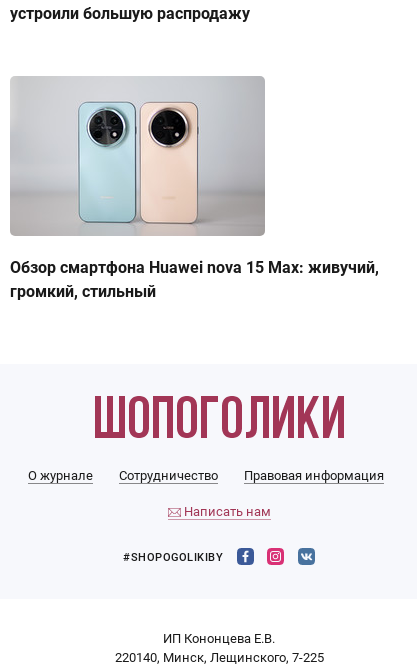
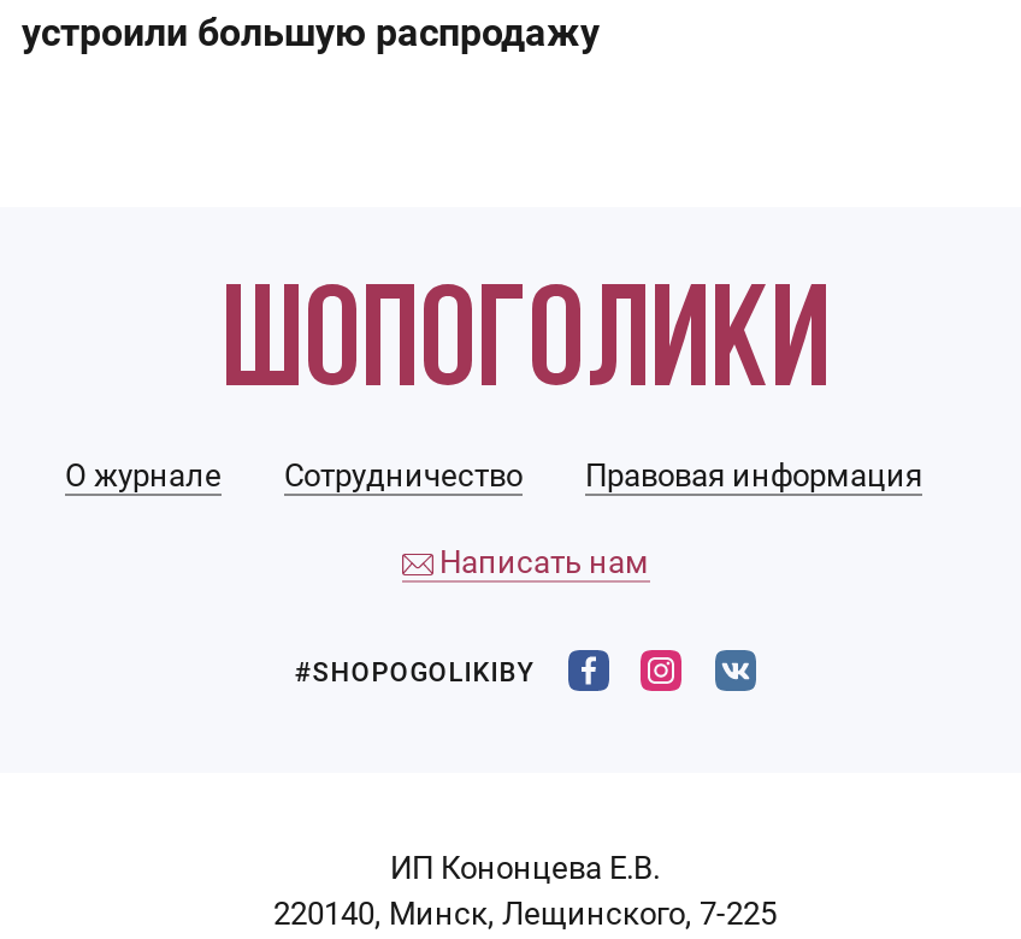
[10,76,379,301] [image] | Обзор смартфона Huawei nova 15 Max: живучий, | громкий, стильный -> none

